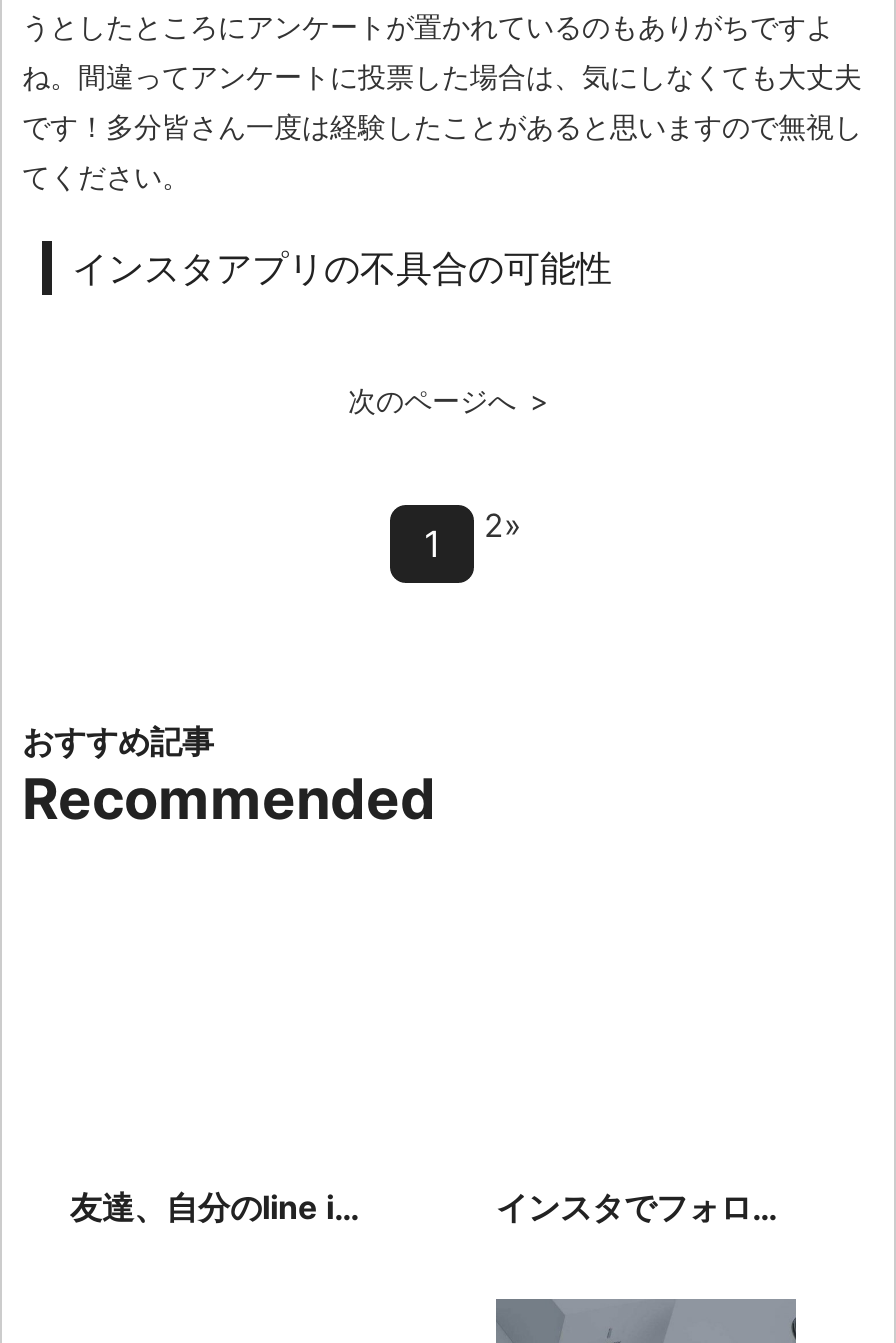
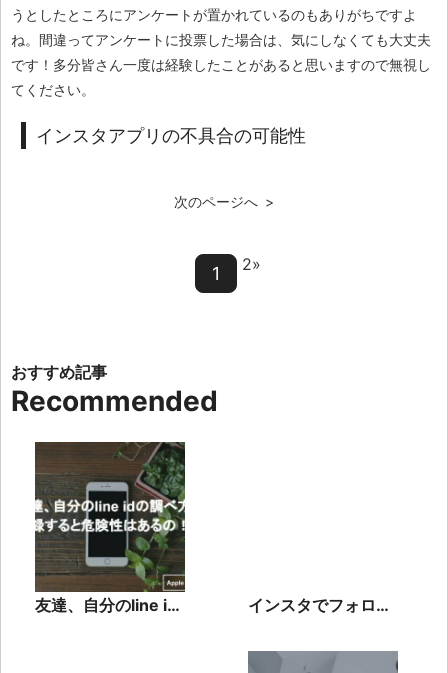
none -> [34,441,186,593] [image]

